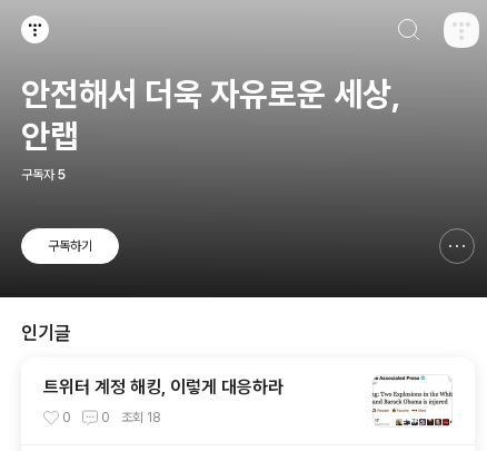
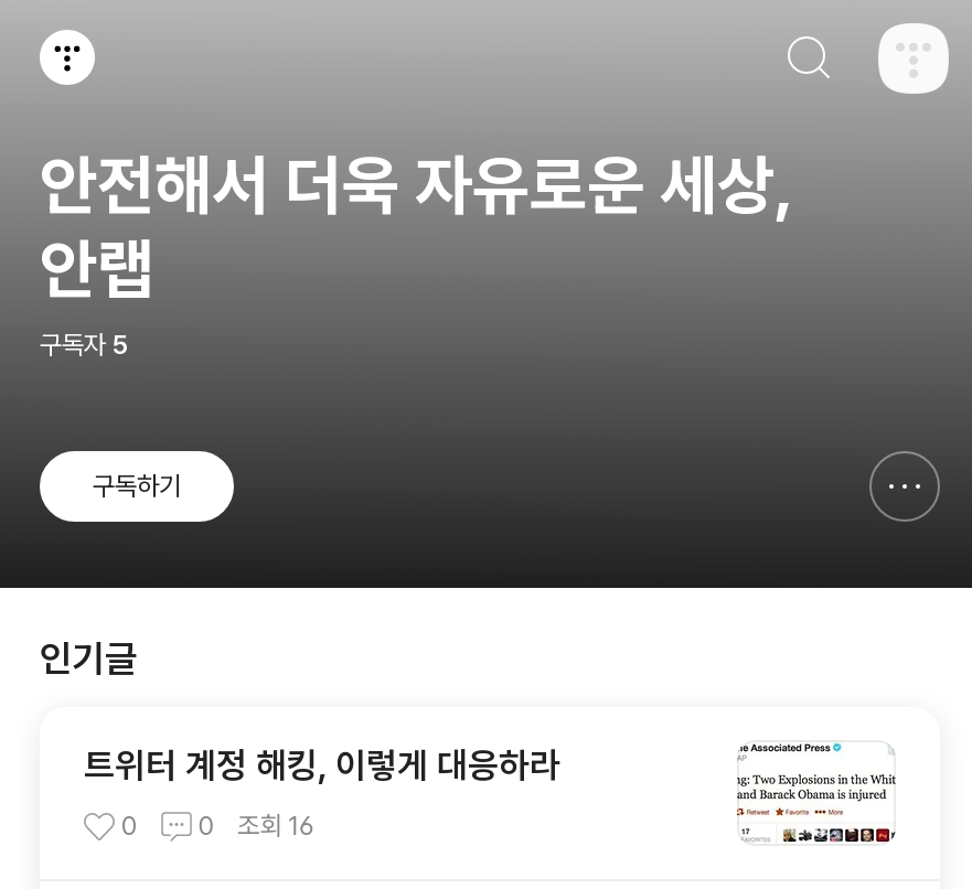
[62,410,161,425] 0 0 조회 18 -> [121,811,317,842] 0 0 조회 16

